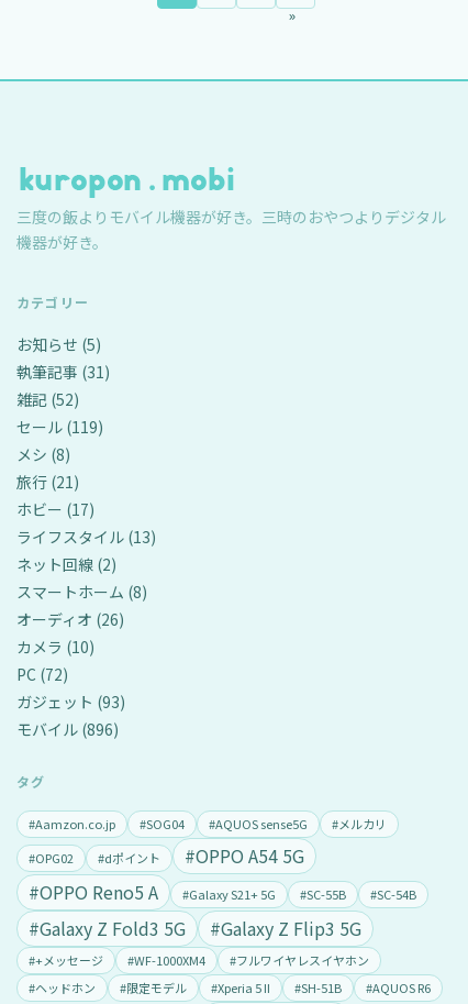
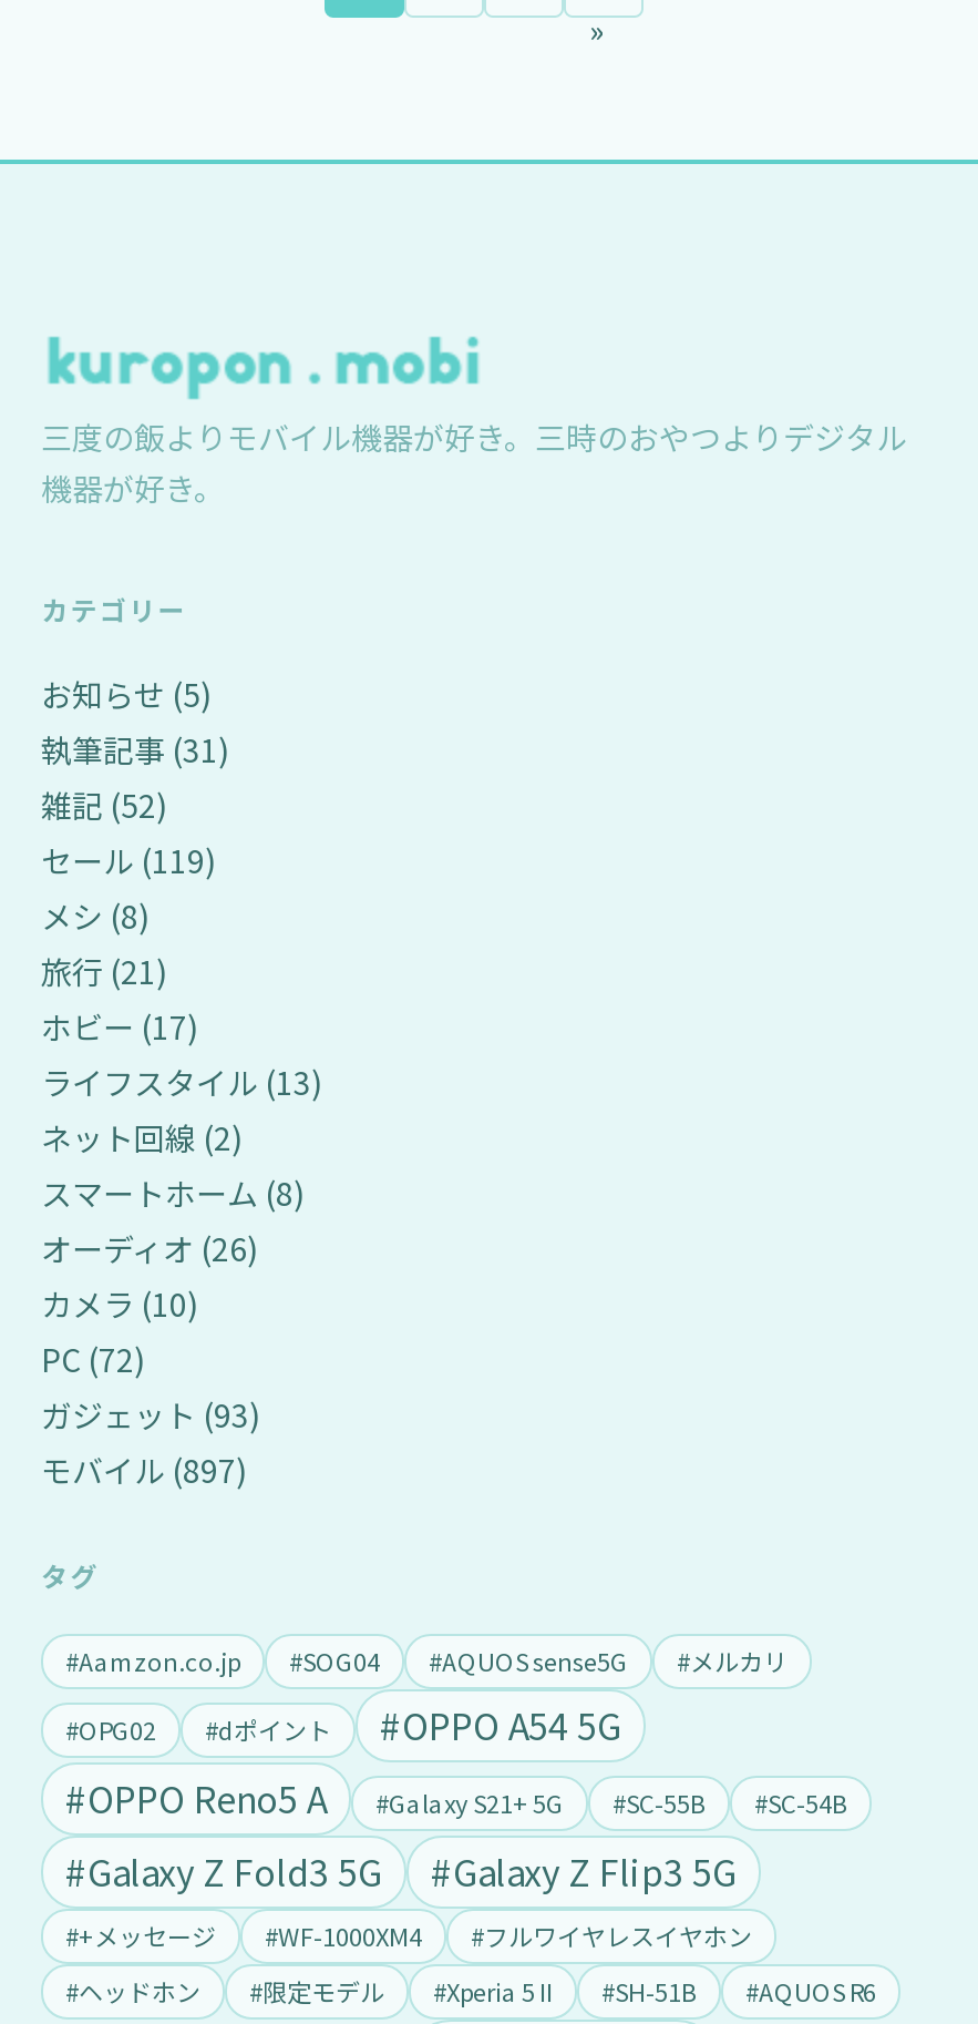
[16,718,119,740] モバイル(896) -> [41,1448,247,1492] モバイル(897)

